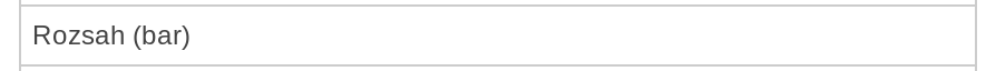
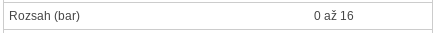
none -> [314,9,354,23] 0 až 16

